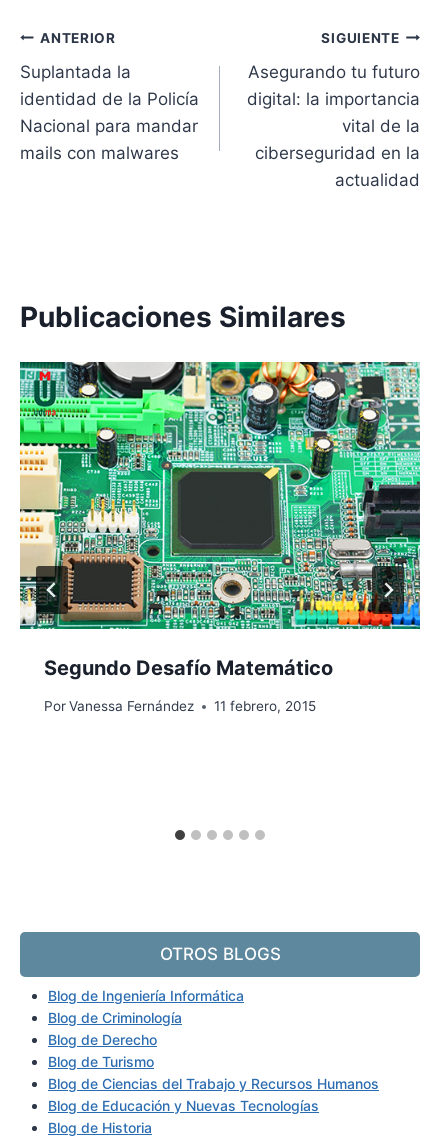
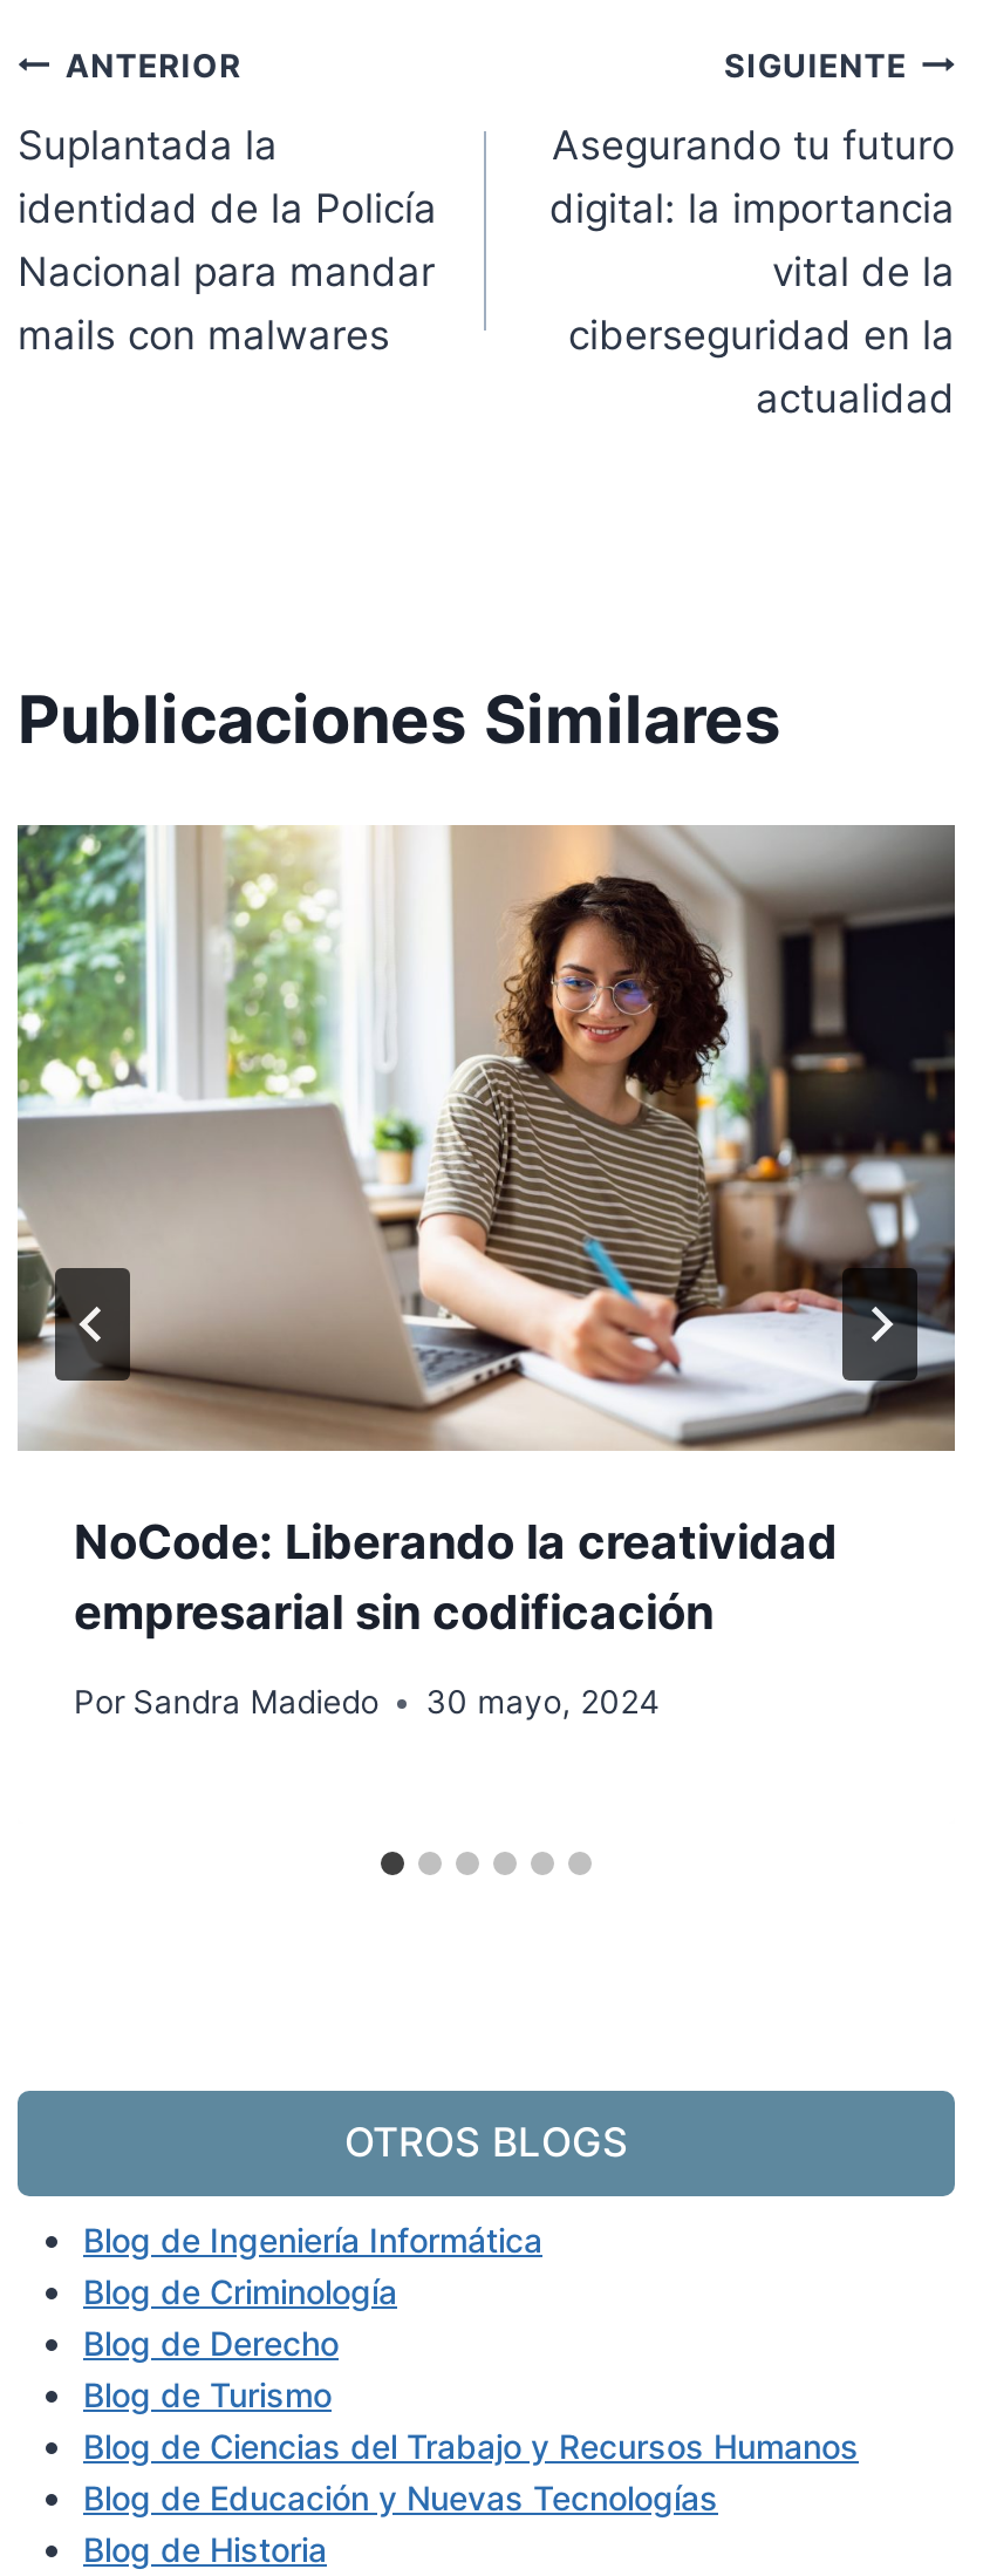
[19,361,421,680] [image] | Segundo Desafío Matemático -> [15,823,957,1640] [image] | NoCode: Liberando la creatividad | empresarial sin codificación
[44,698,316,714] Por Vanessa Fernández | 11 febrero, 2015 -> [74,1684,660,1721] Por Sandra Madiedo | 30 mayo, 2024

